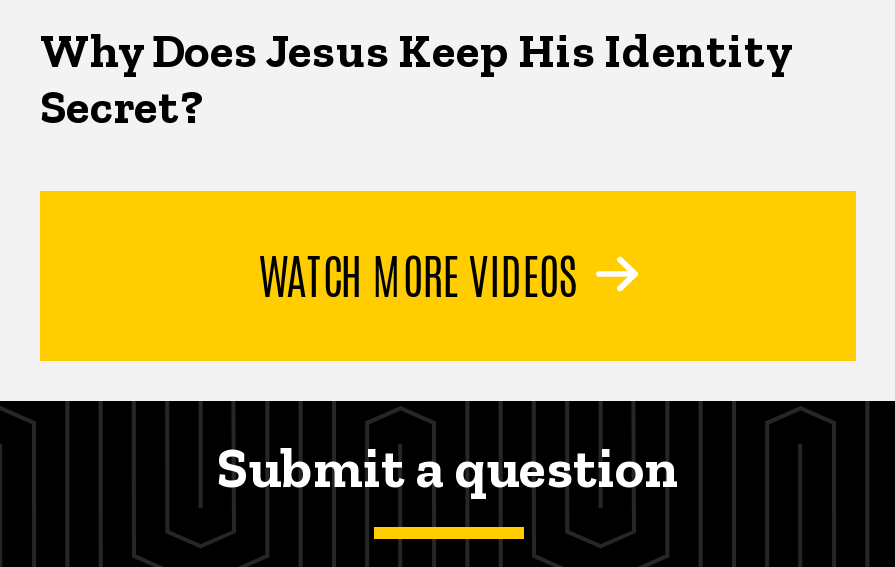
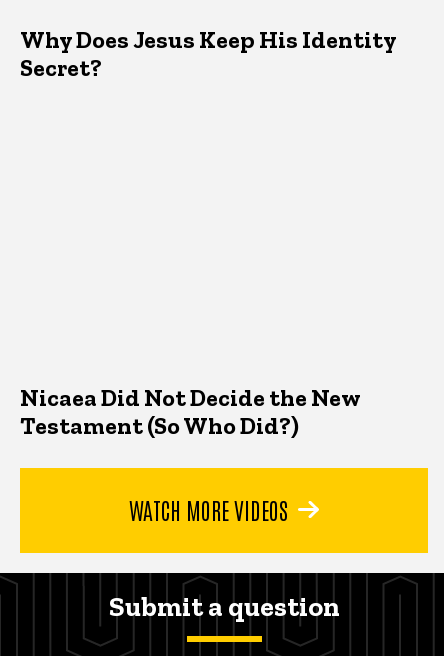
none -> [20,383,360,440] Nicaea Did Not Decide the New | Testament (So Who Did?)

